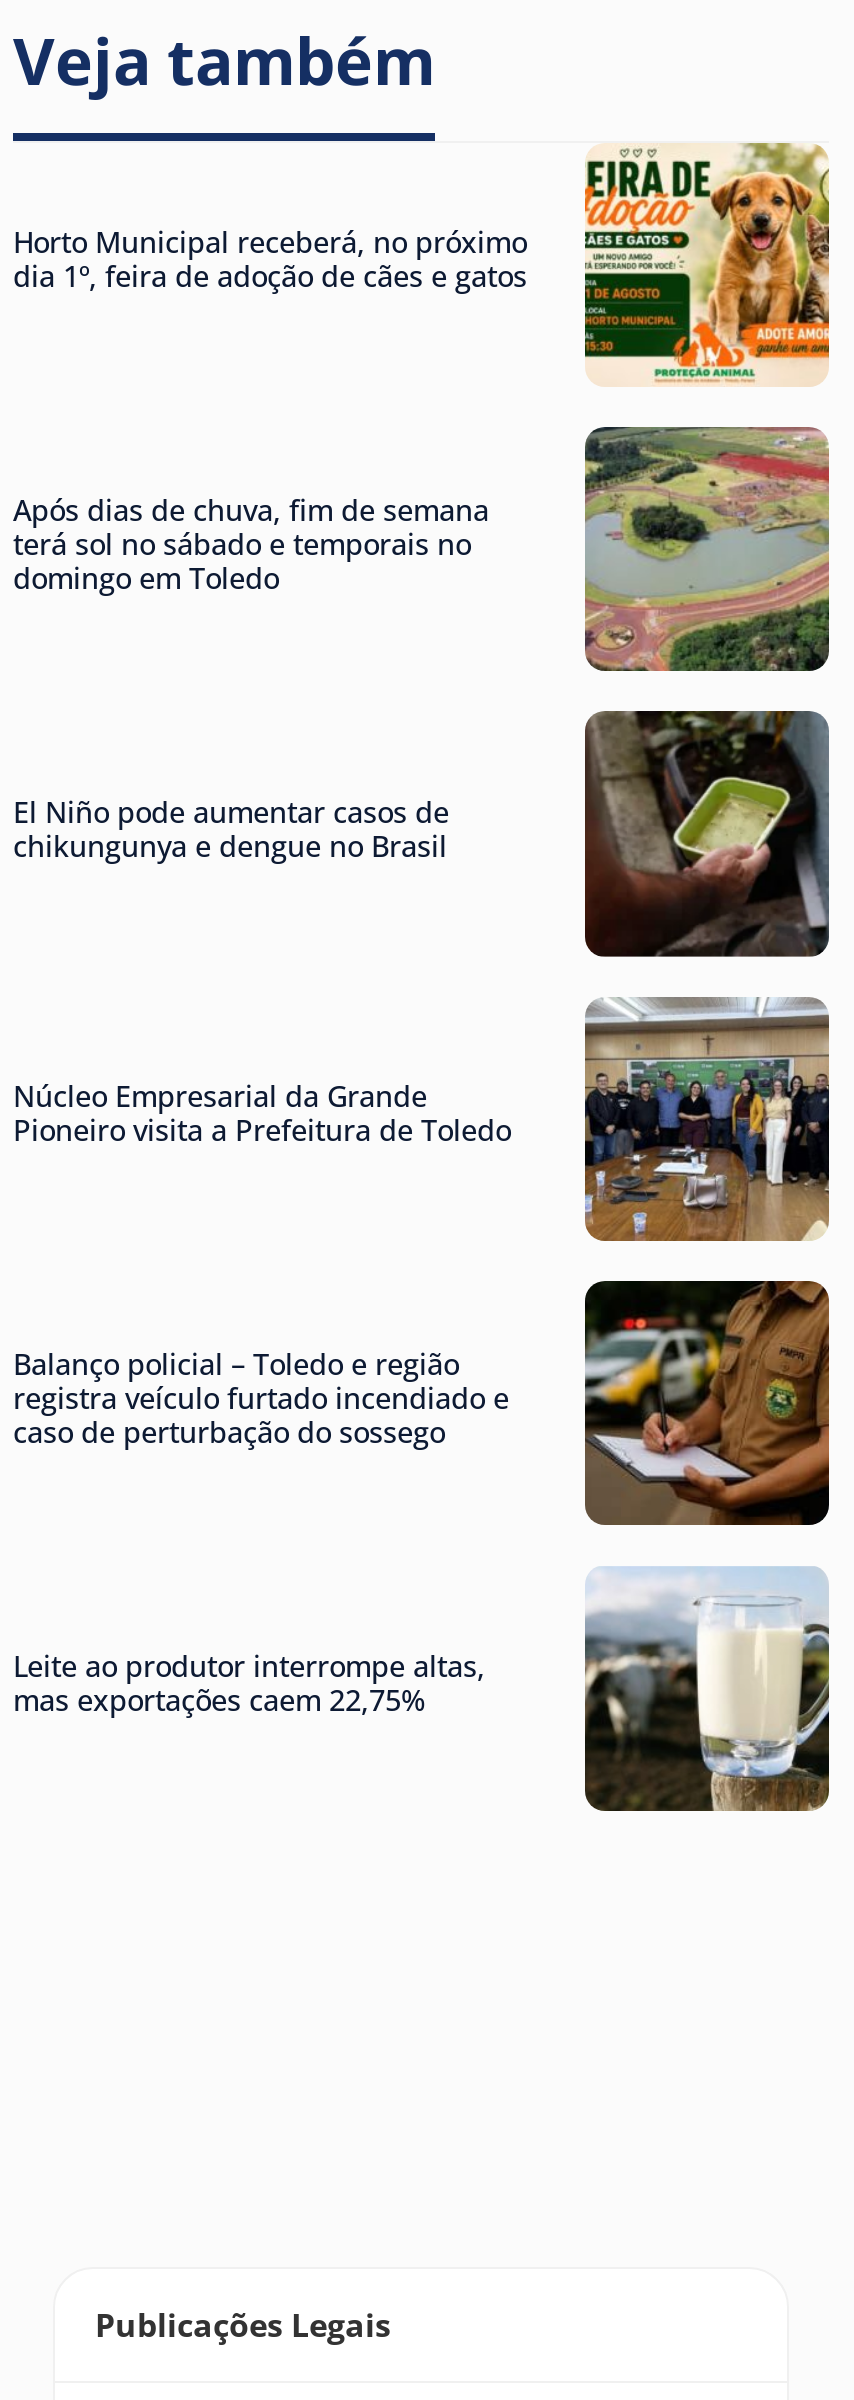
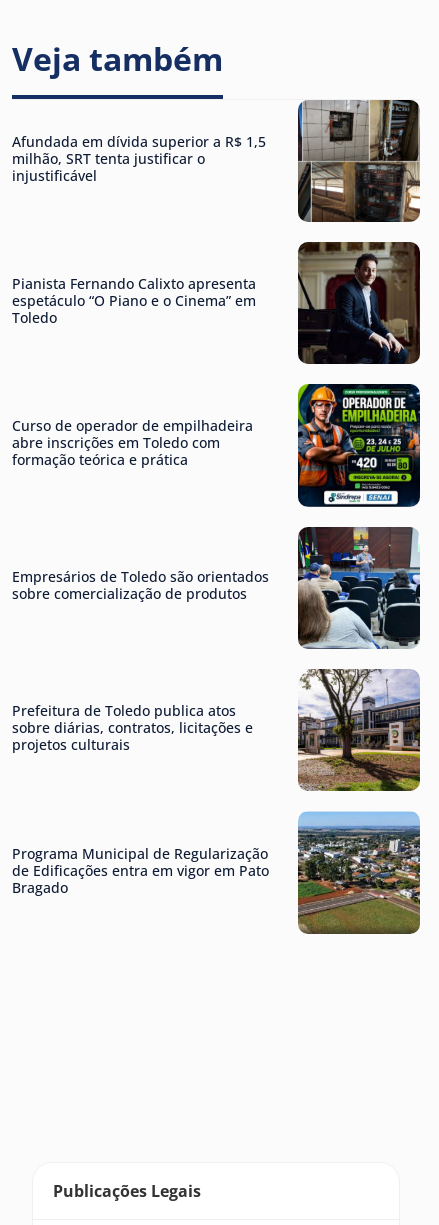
[13,141,831,387] [image] | Horto Municipal receberá, no próximo | dia 1º, feira de adoção de cães e gatos -> [12,99,421,223] [image] | Afundada em dívida superior a R$ 1,5 | milhão, SRT tenta justificar o | injustificável
[583,425,831,673] [image] -> [297,241,421,365] [image]
[13,491,489,597] Após dias de chuva, fim de semana | terá sol no sábado e temporais no | domingo em Toledo -> [12,274,256,327] Pianista Fernando Calixto apresenta | espetáculo “O Piano e o Cinema” em | Toledo
[583,709,831,957] [image] -> [297,383,420,507] [image]
[13,793,449,865] El Niño pode aumentar casos de | chikungunya e dengue no Brasil -> [12,416,253,469] Curso de operador de empilhadeira | abre inscrições em Toledo com | formação teórica e prática
[13,997,831,1243] [image] | Núcleo Empresarial da Grande | Pioneiro visita a Prefeitura de Toledo -> [12,526,421,650] [image] | Empresários de Toledo são orientados | sobre comercialização de produtos
[583,1279,831,1527] [image] -> [297,668,421,792] [image]
[13,1345,509,1451] Balanço policial – Toledo e região | registra veículo furtado incendiado e | caso de perturbação do sossego -> [12,701,253,754] Prefeitura de Toledo publica atos | sobre diárias, contratos, licitações e | projetos culturais
[583,1569,831,1811] [image] -> [297,812,421,934] [image]
[13,1647,485,1719] Leite ao produtor interrompe altas, | mas exportações caem 22,75% -> [12,844,269,897] Programa Municipal de Regularização | de Edificações entra em vigor em Pato | Bragado

